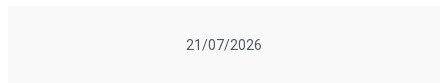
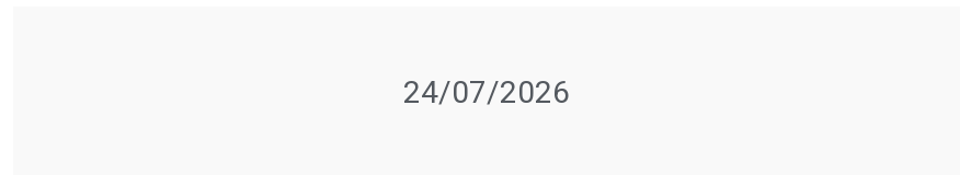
[186,37,262,53] 21/07/2026 -> [403,74,570,109] 24/07/2026

